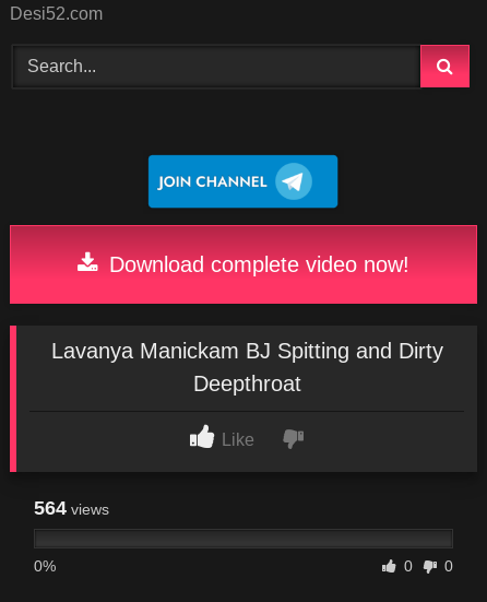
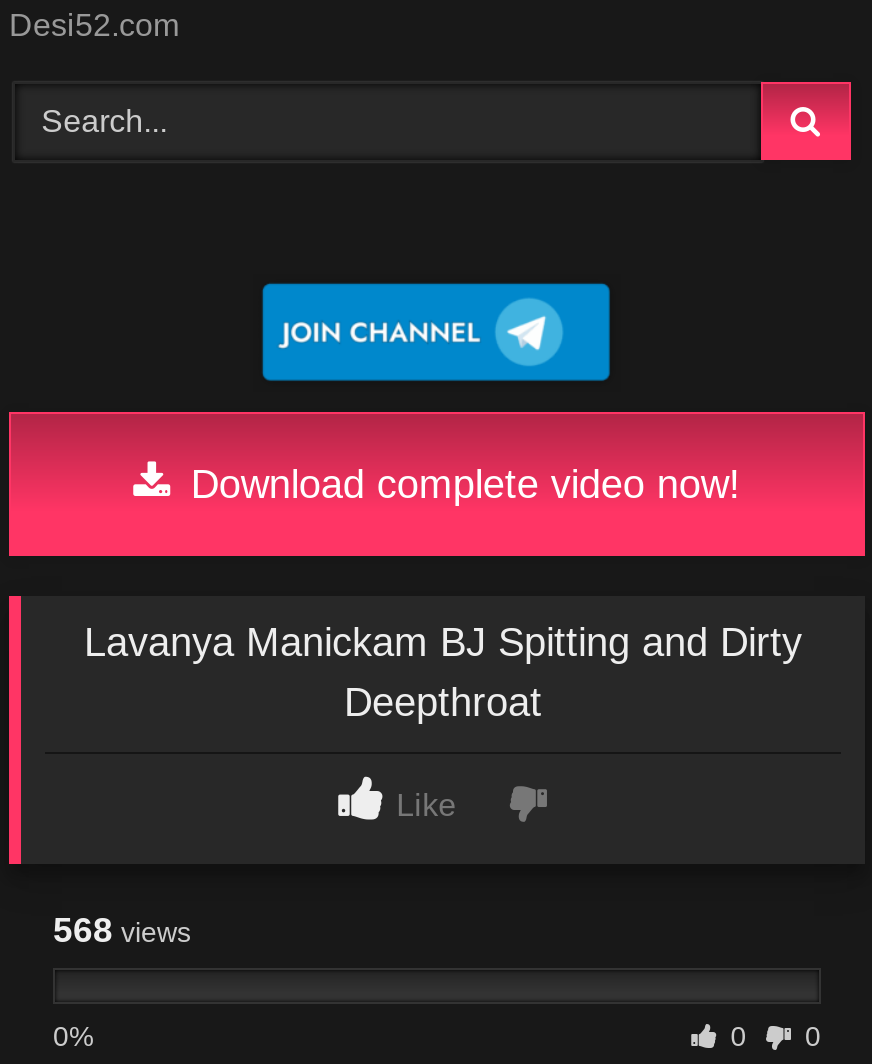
[34,497,109,519] 564 views -> [53,911,191,951] 568 views

